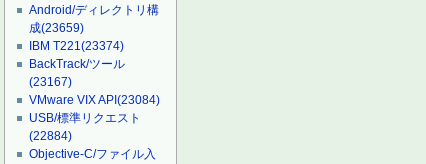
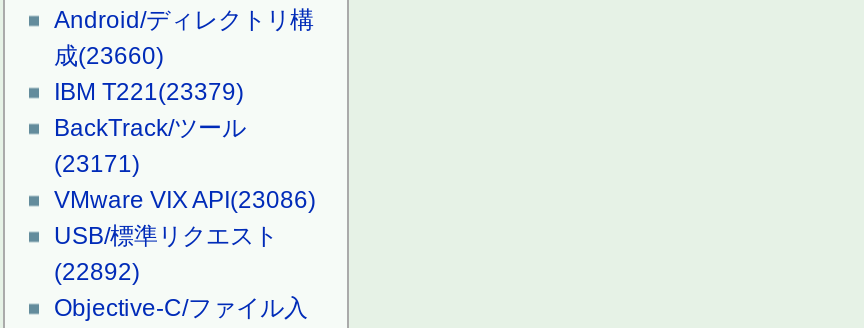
[29,21,84,35] 成(23659) -> [54,42,164,70] 成(23660)
[29,39,124,53] IBM T221(23374) -> [54,78,244,106] IBM T221(23379)
[29,75,72,89] (23167) -> [54,150,140,178] (23171)
[29,93,160,107] VMware VIX API(23084) -> [54,186,316,214] VMware VIX API(23086)
[29,129,72,143] (22884) -> [54,258,140,286] (22892)

